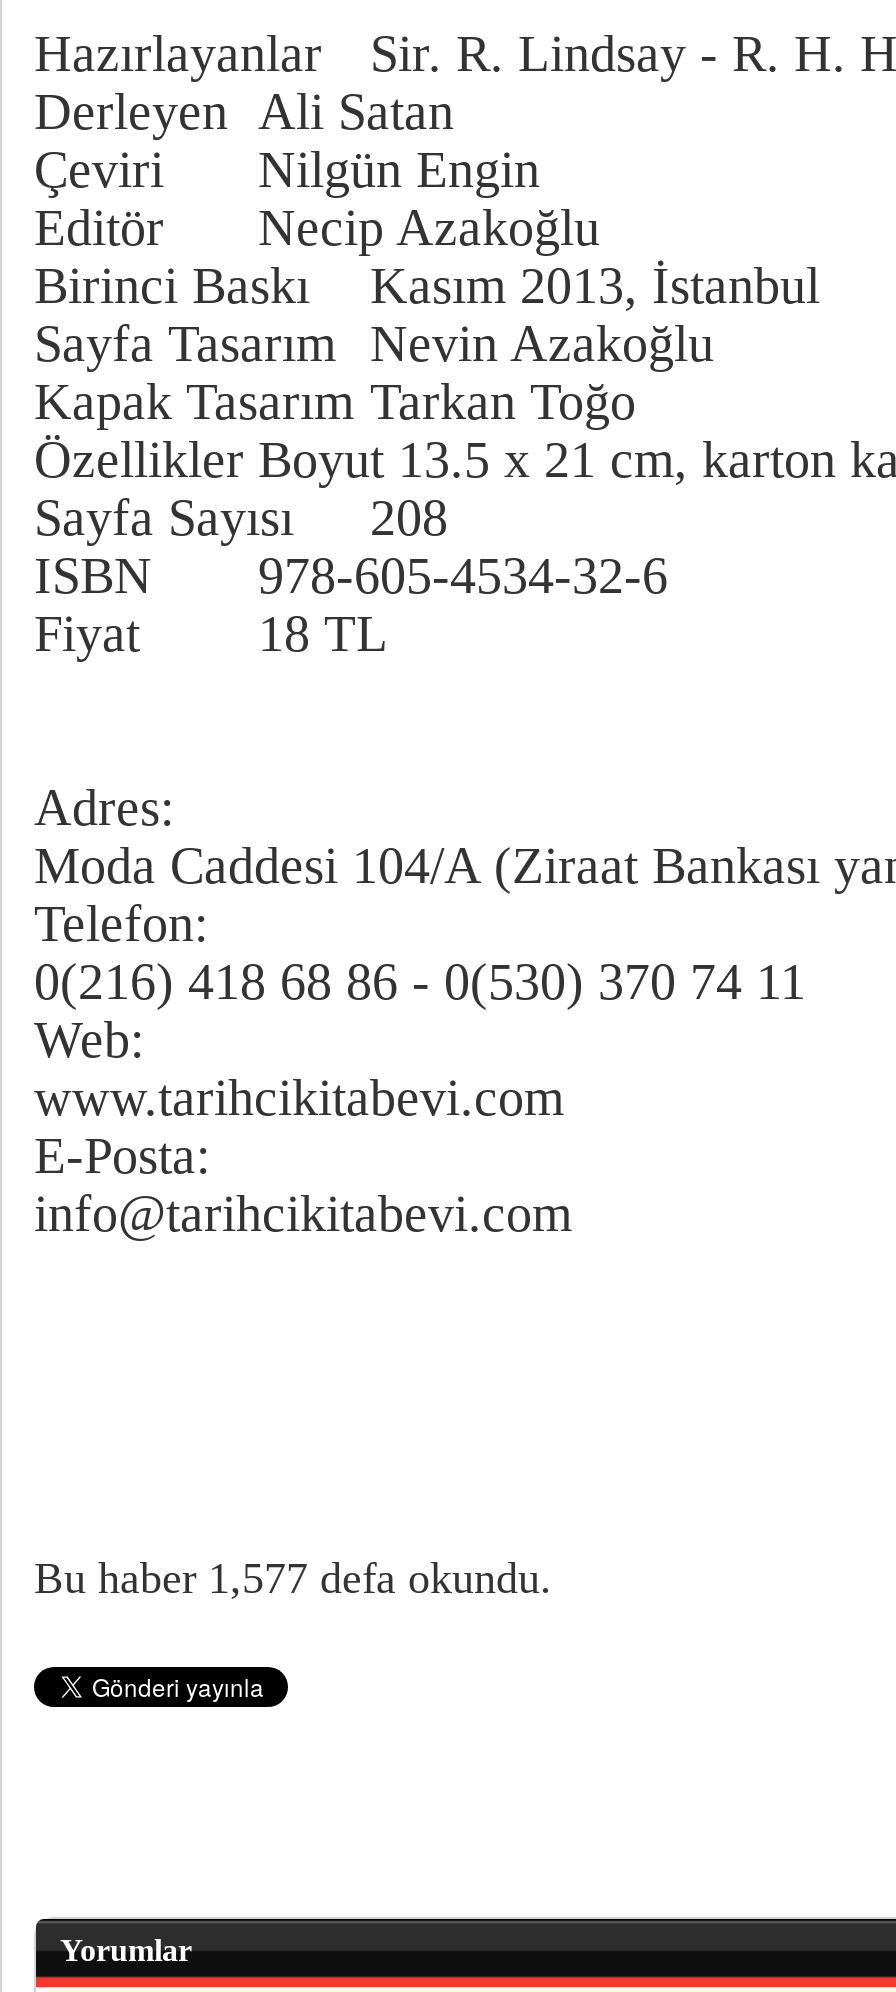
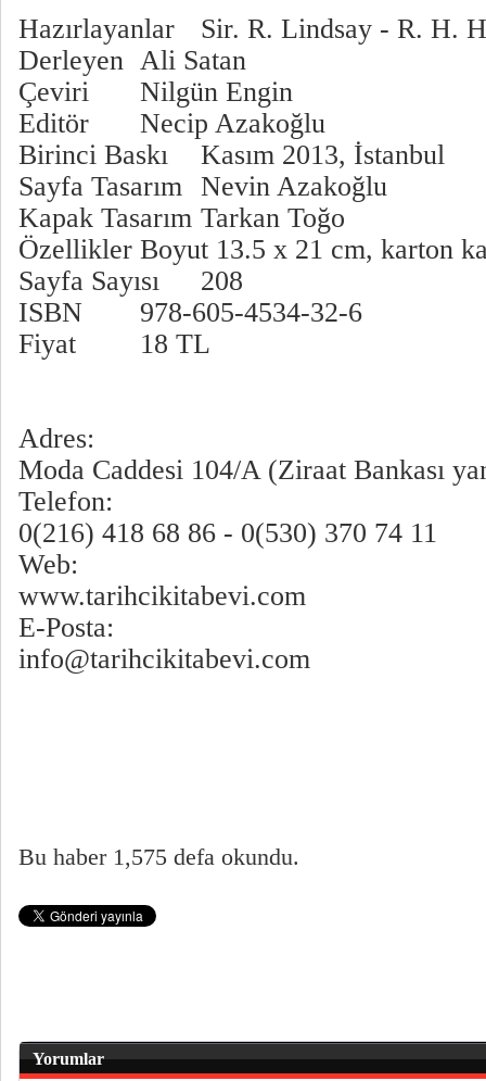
[34,1555,552,1603] Bu haber 1,577 defa okundu. -> [18,844,299,870] Bu haber 1,575 defa okundu.

